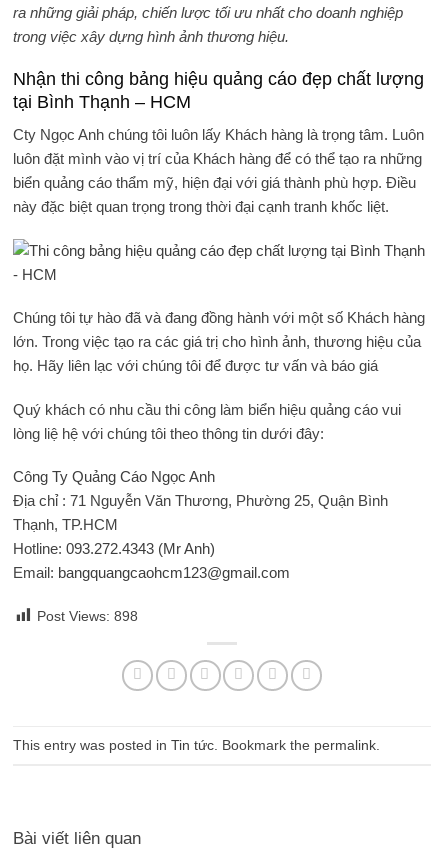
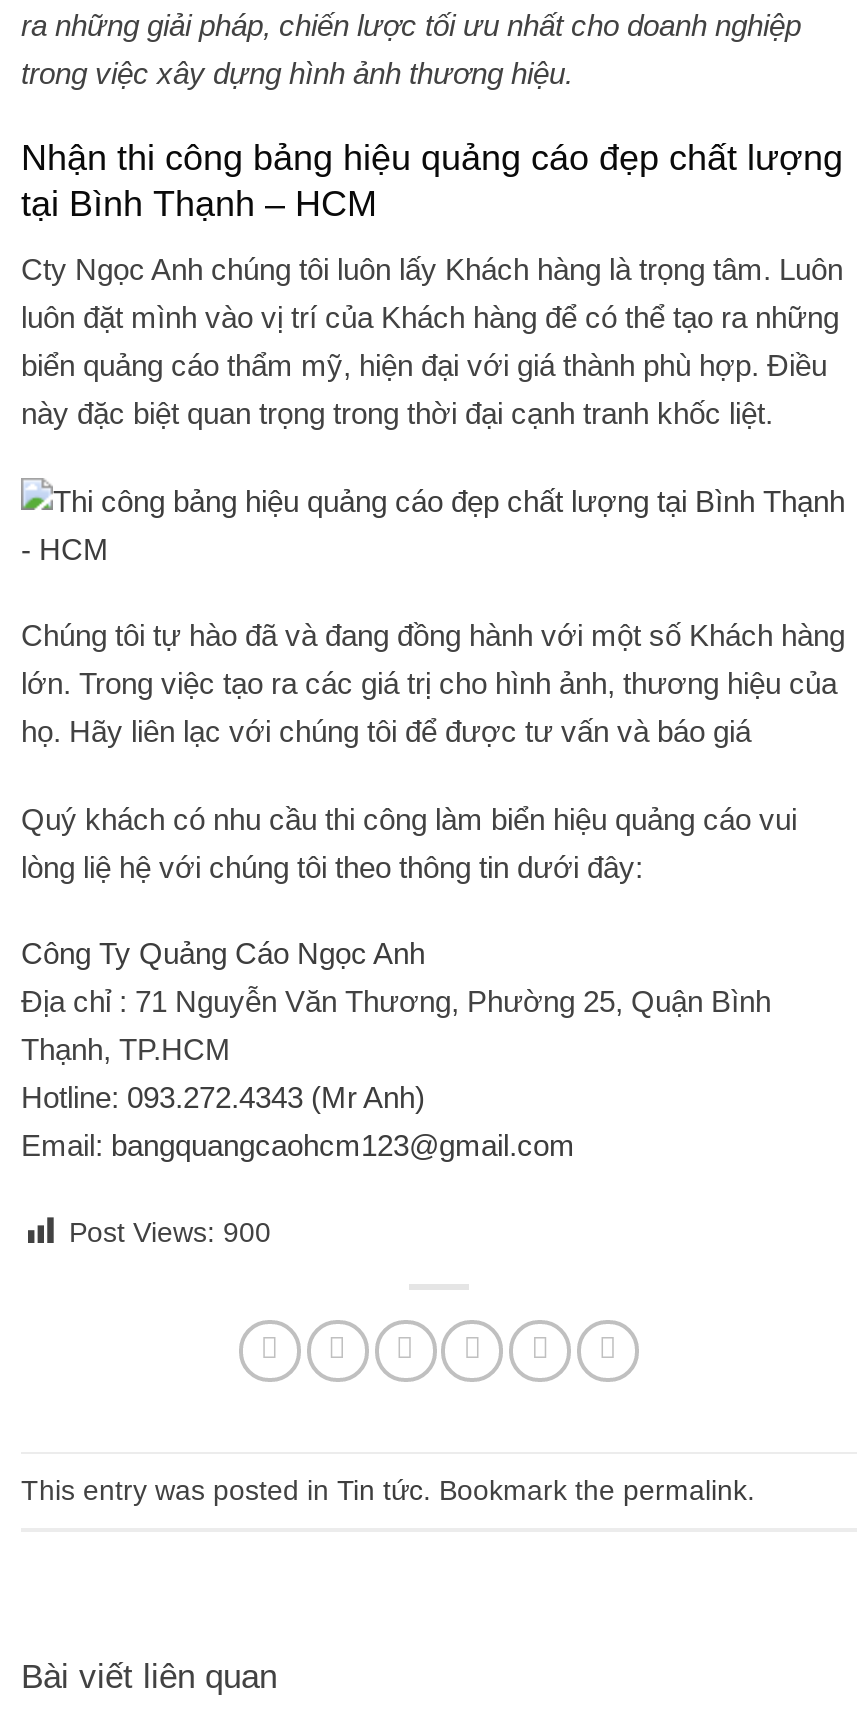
[37,607,138,623] Post Views: 898 -> [69,1215,271,1247] Post Views: 900

